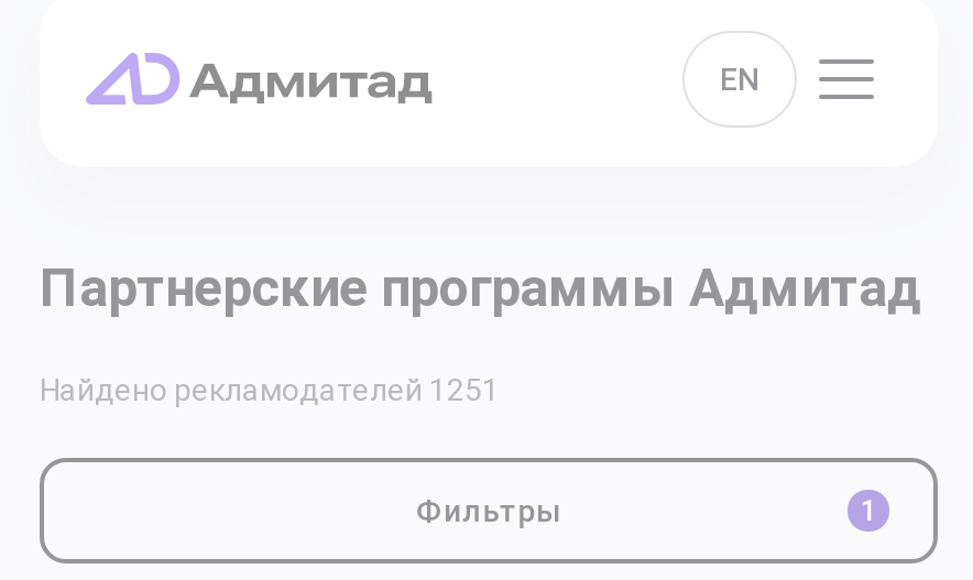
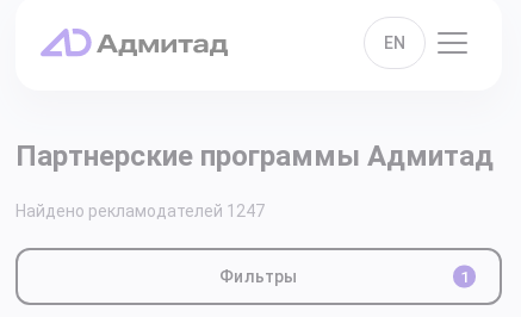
[40,372,500,407] Найдено рекламодателей 1251 -> [15,201,265,220] Найдено рекламодателей 1247

